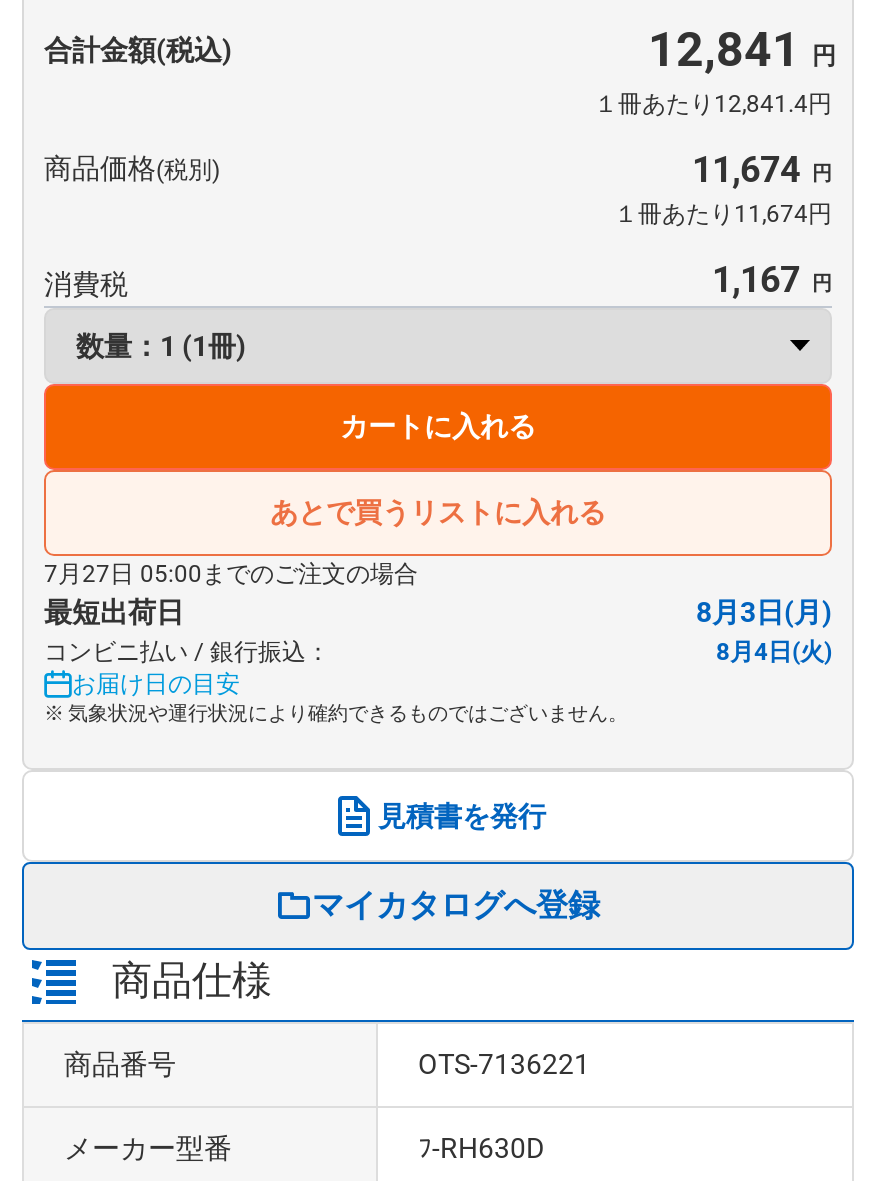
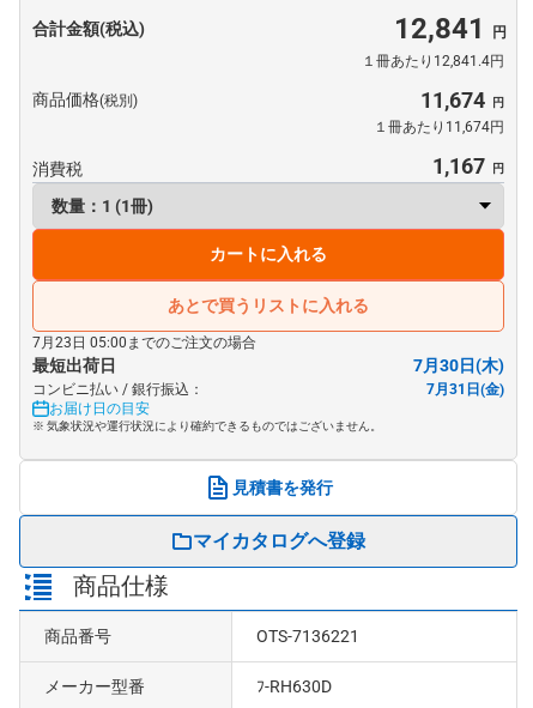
[44,560,418,588] 7月27日 05:00までのご注文の場合 -> [32,334,256,351] 7月23日 05:00までのご注文の場合
[696,596,832,628] 8月3日(月) -> [413,356,504,375] 7月30日(木)
[716,638,832,666] 8月4日(火) -> [426,381,504,398] 7月31日(金)

